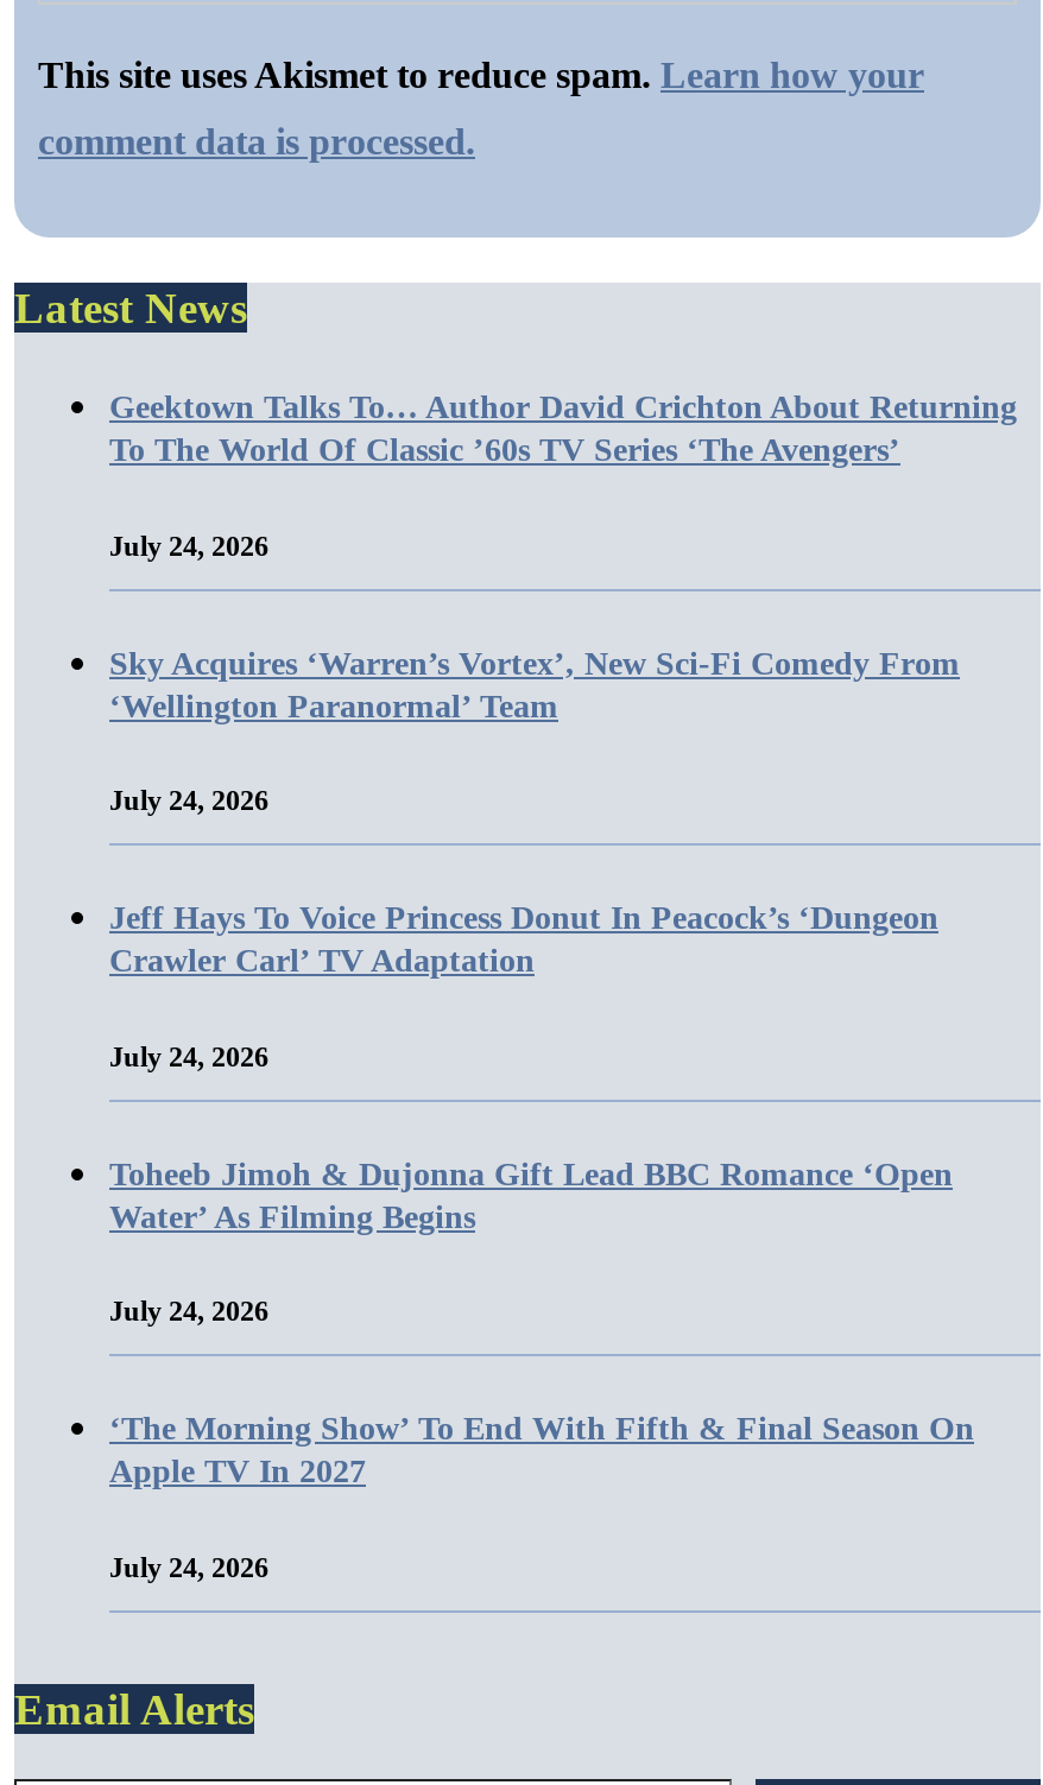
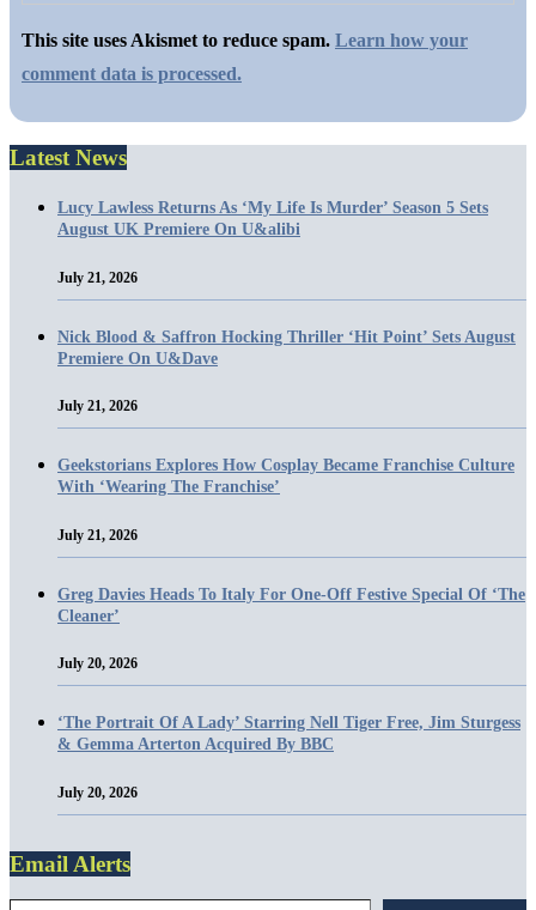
[109,390,1017,469] Geektown Talks To… Author David Crichton About Returning | To The World Of Classic ’60s TV Series ‘The Avengers’ -> [57,199,488,239] Lucy Lawless Returns As ‘My Life Is Murder’ Season 5 Sets | August UK Premiere On U&alibi
[109,529,268,562] July 24, 2026 -> [57,269,138,286] July 21, 2026
[109,646,960,724] Sky Acquires ‘Warren’s Vortex’, New Sci-Fi Comedy From | ‘Wellington Paranormal’ Team -> [57,328,516,367] Nick Blood & Saffron Hocking Thriller ‘Hit Point’ Sets August | Premiere On U&Dave
[109,784,268,817] July 24, 2026 -> [57,398,138,414] July 21, 2026
[109,901,938,980] Jeff Hays To Voice Princess Donut In Peacock’s ‘Dungeon | Crawler Carl’ TV Adaptation -> [57,457,514,496] Geekstorians Explores How Cosplay Became Franchise Culture | With ‘Wearing The Franchise’
[109,1040,268,1073] July 24, 2026 -> [57,526,138,543] July 21, 2026
[109,1157,953,1235] Toheeb Jimoh & Dujonna Gift Lead BBC Romance ‘Open | Water’ As Filming Begins -> [57,585,525,625] Greg Davies Heads To Italy For One-Off Festive Special Of ‘The | Cleaner’
[109,1295,268,1328] July 24, 2026 -> [57,655,138,672] July 20, 2026
[109,1412,974,1490] ‘The Morning Show’ To End With Fifth & Final Season On | Apple TV In 2027 -> [57,714,520,754] ‘The Portrait Of A Lady’ Starring Nell Tiger Free, Jim Sturgess | & Gemma Arterton Acquired By BBC
[109,1550,268,1584] July 24, 2026 -> [57,784,138,801] July 20, 2026

